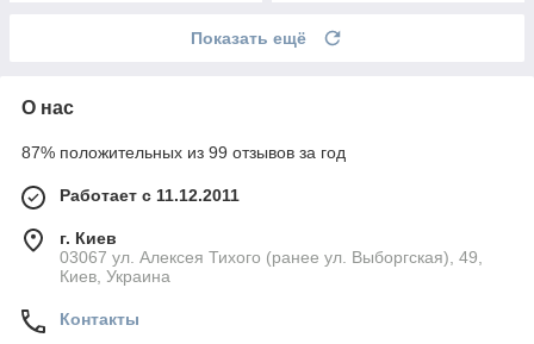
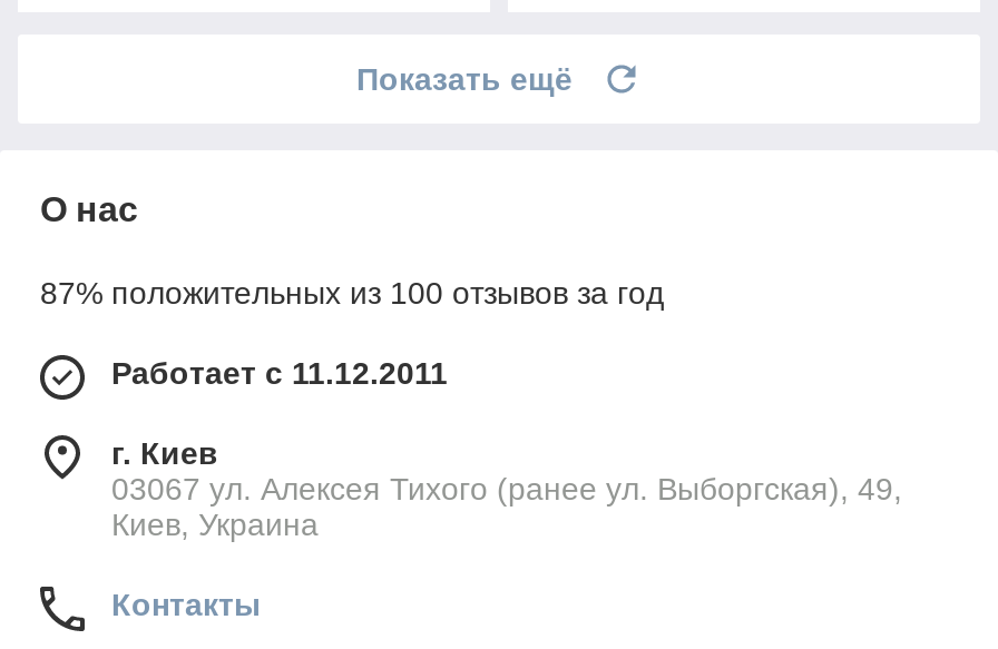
[21,143,346,162] 87% положительных из 99 отзывов за год -> [40,276,664,311] 87% положительных из 100 отзывов за год

